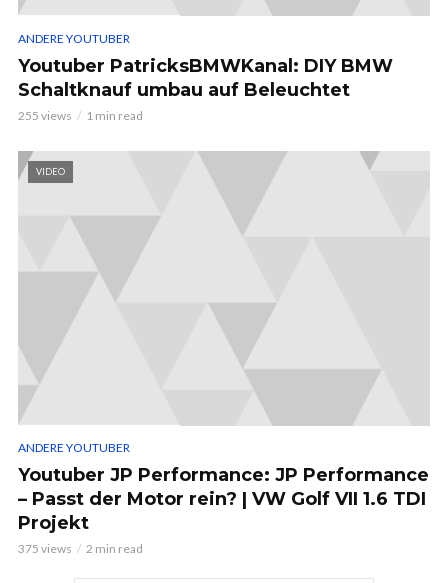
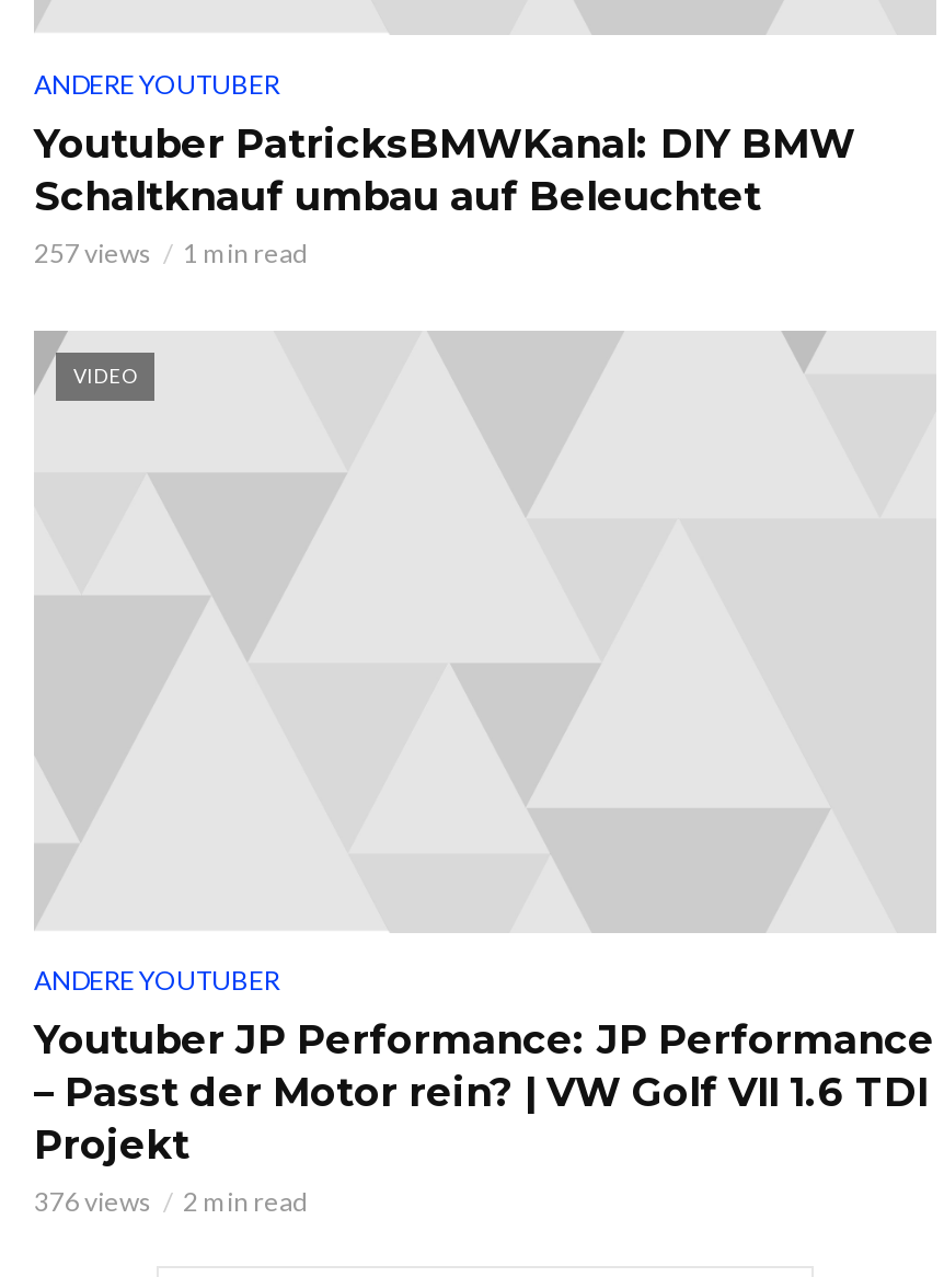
[18,108,143,123] 255 views 1 min read -> [34,236,308,269] 257 views 1 min read
[18,541,143,556] 375 views 2 min read -> [34,1185,308,1218] 376 views 2 min read

